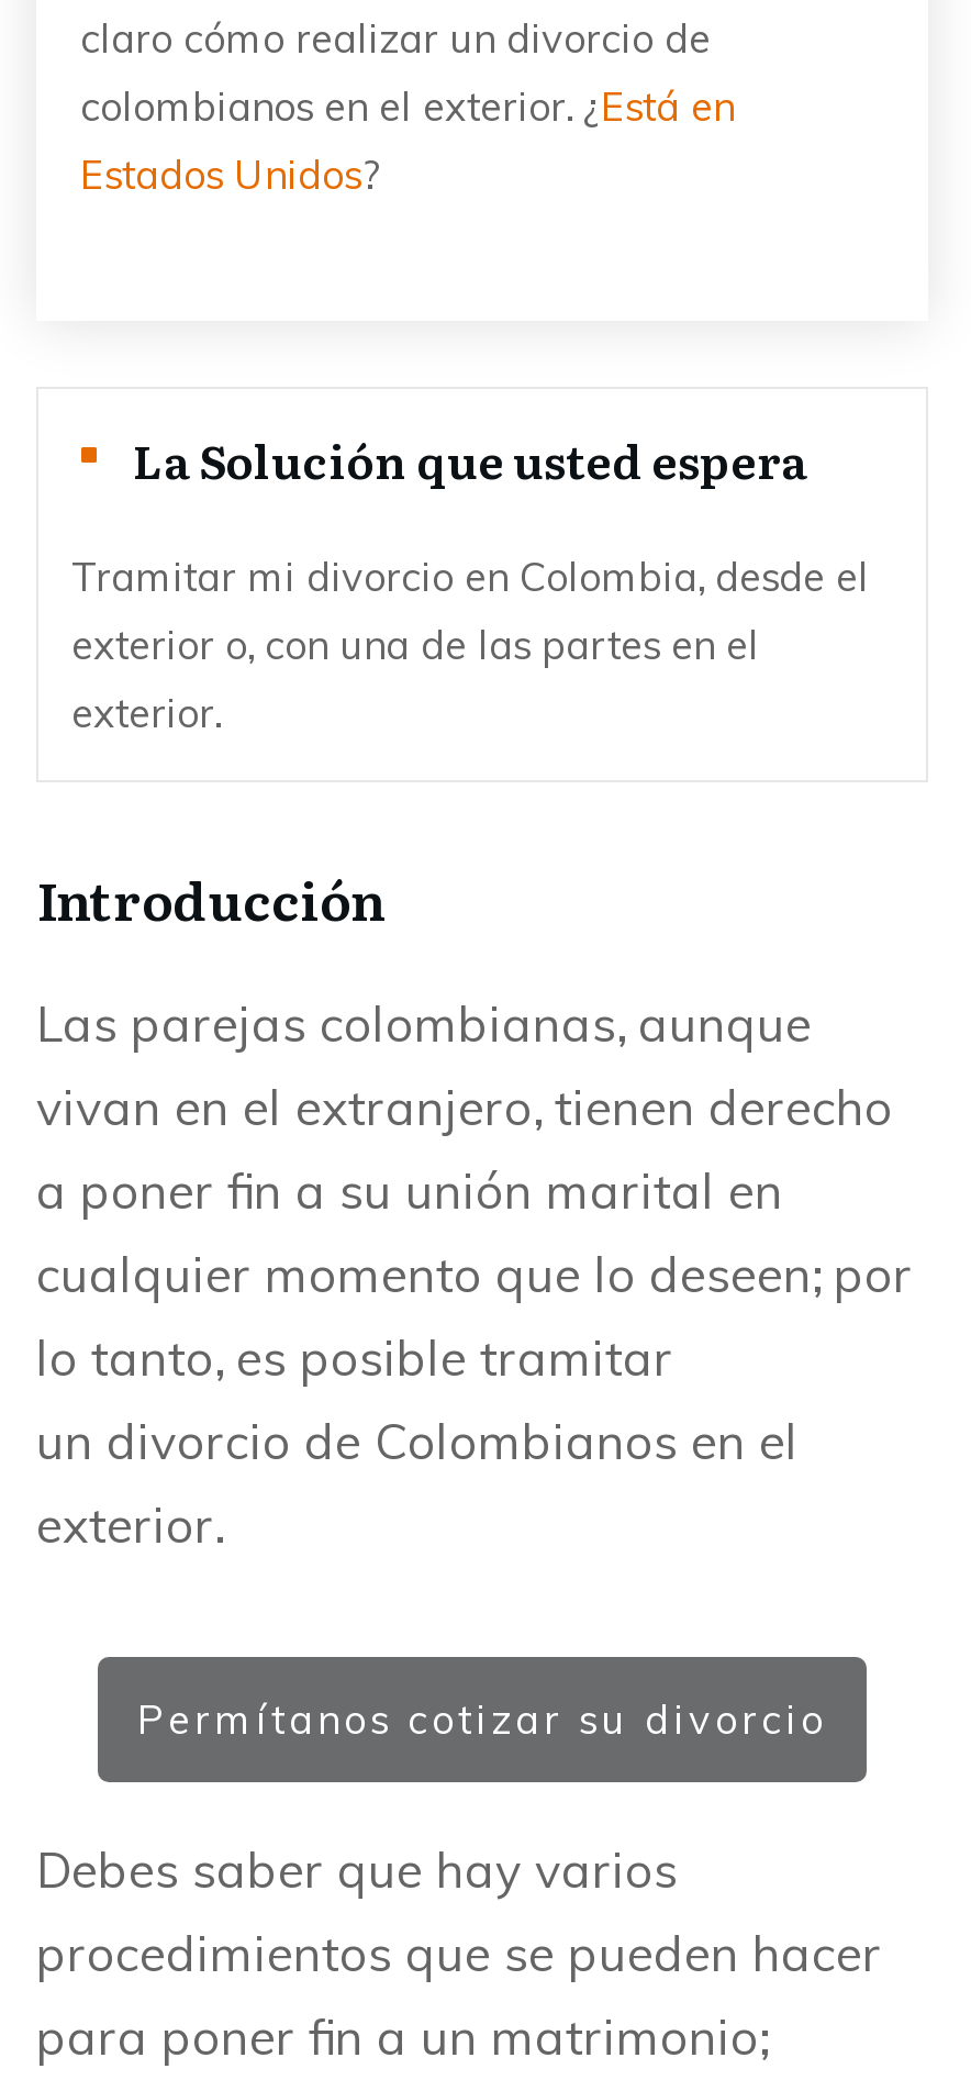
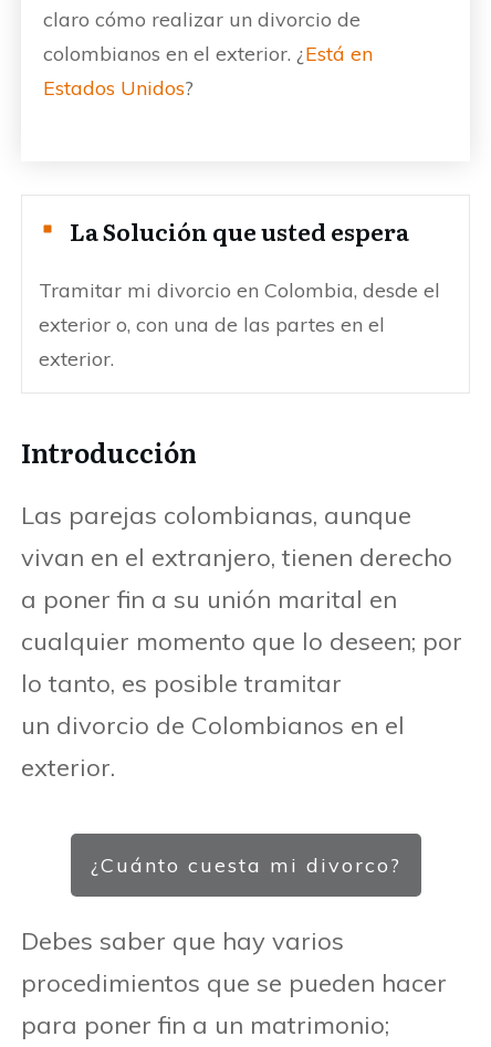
[137,1693,827,1744] Permítanos cotizar su divorcio -> [90,852,401,878] ¿Cuánto cuesta mi divorco?

